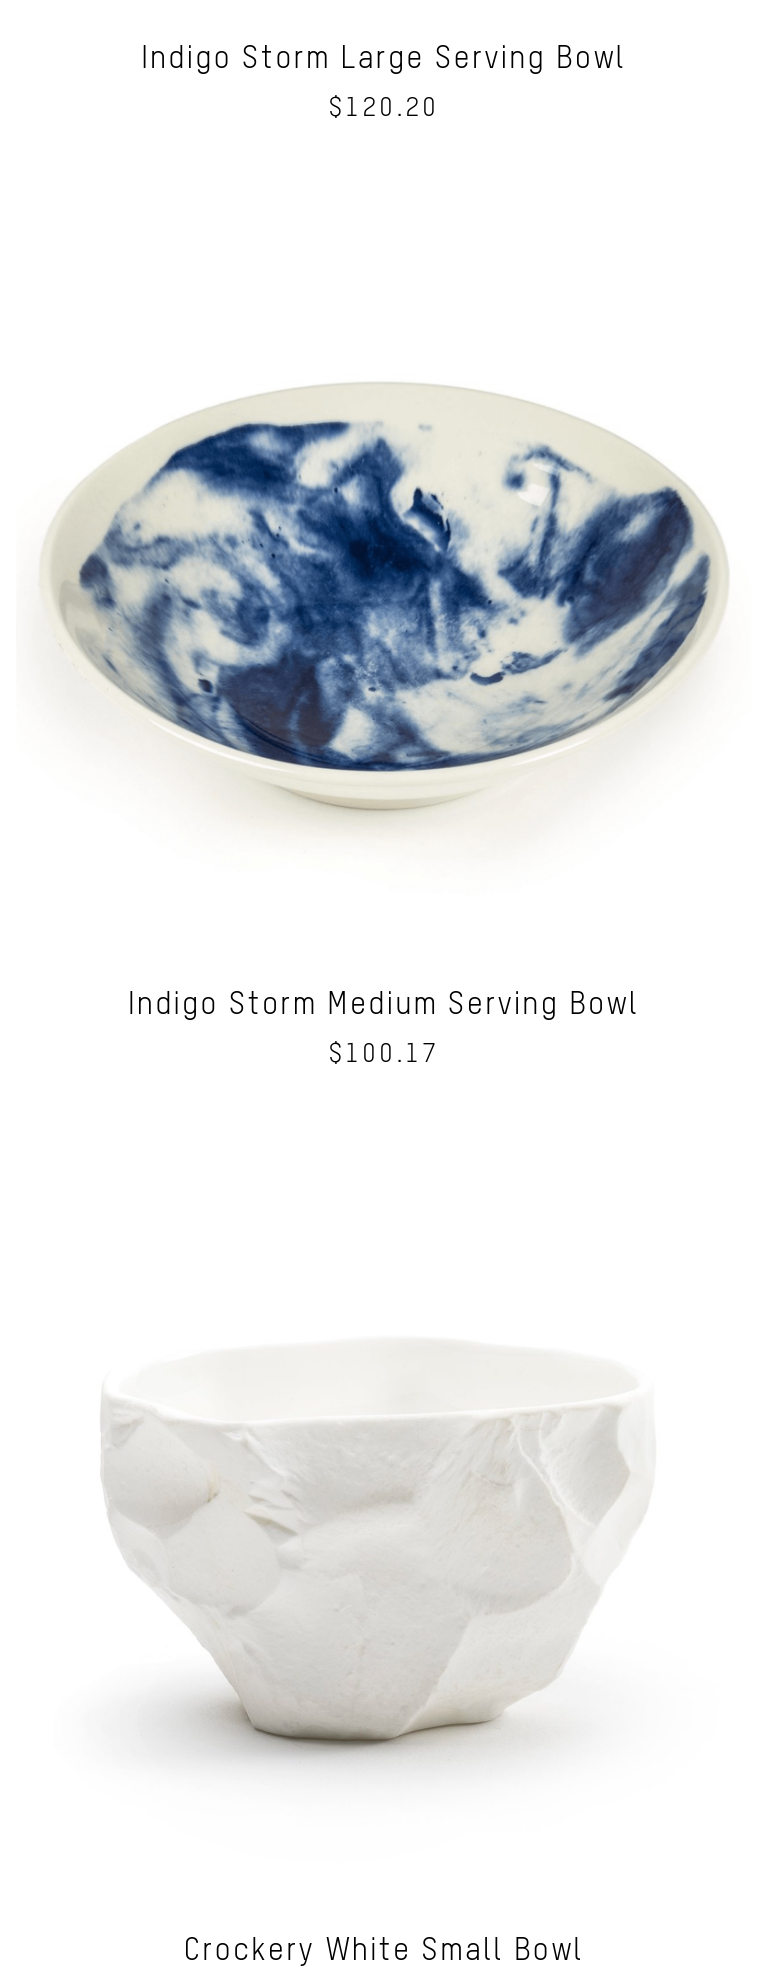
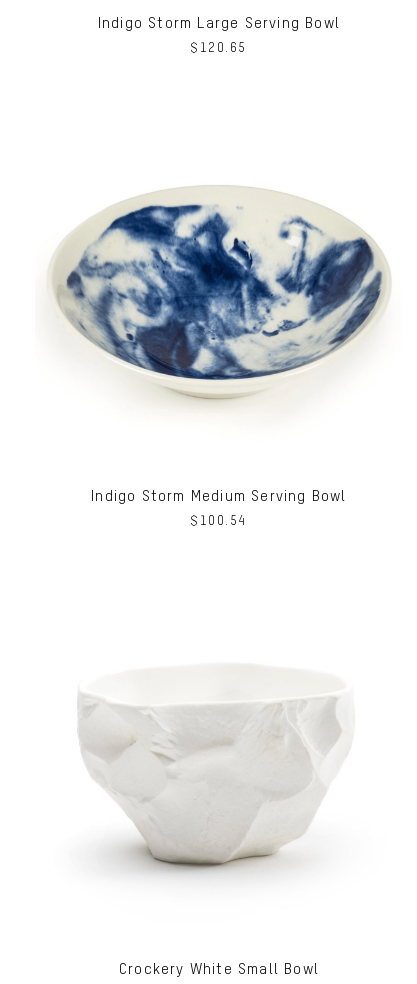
[328,96,440,122] $120.20 -> [191,42,247,55] $120.65
[328,1042,440,1068] $100.17 -> [191,515,247,528] $100.54

